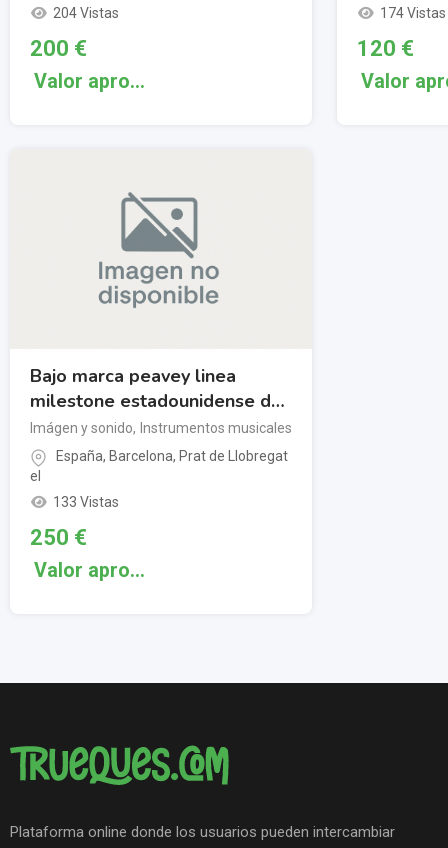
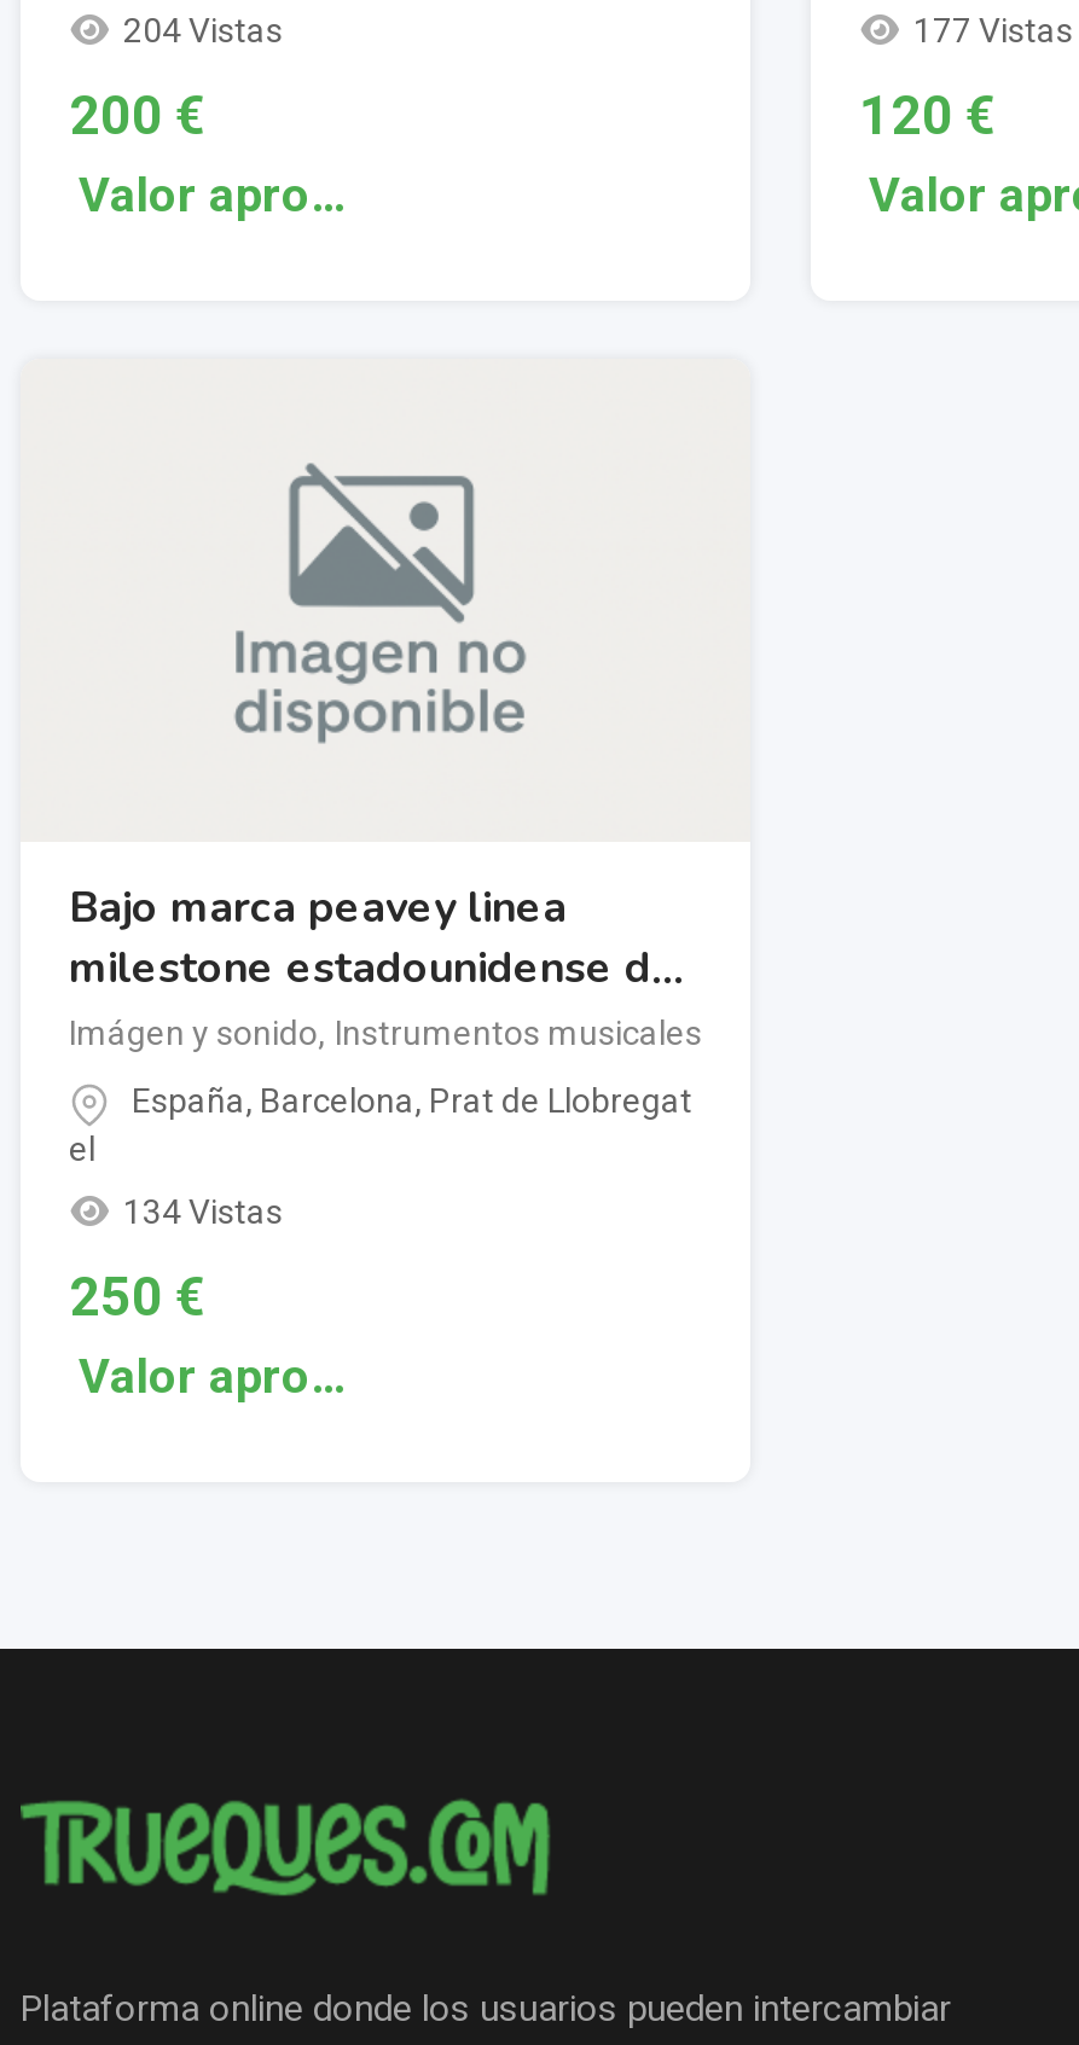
[379,5,445,21] 174 Vistas -> [913,12,1073,50] 177 Vistas
[52,494,118,510] 133 Vistas -> [123,1191,283,1230] 134 Vistas

